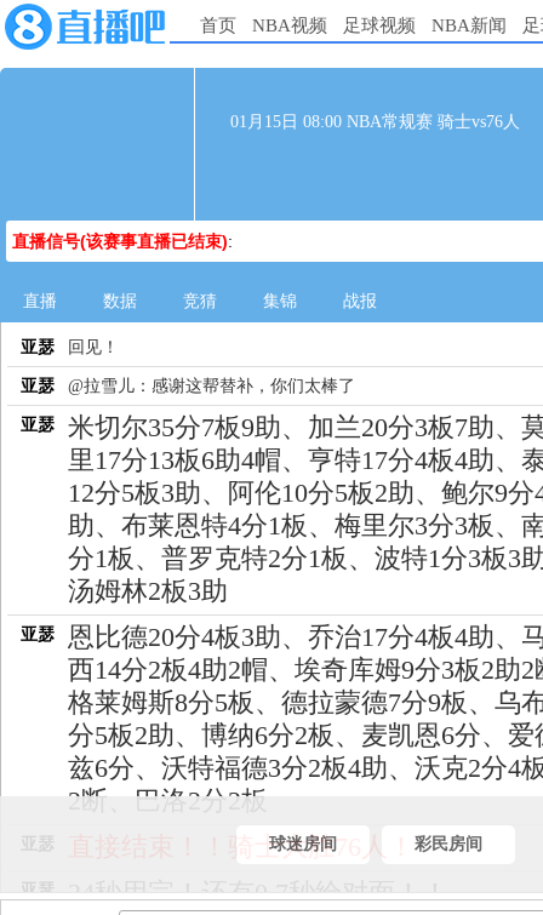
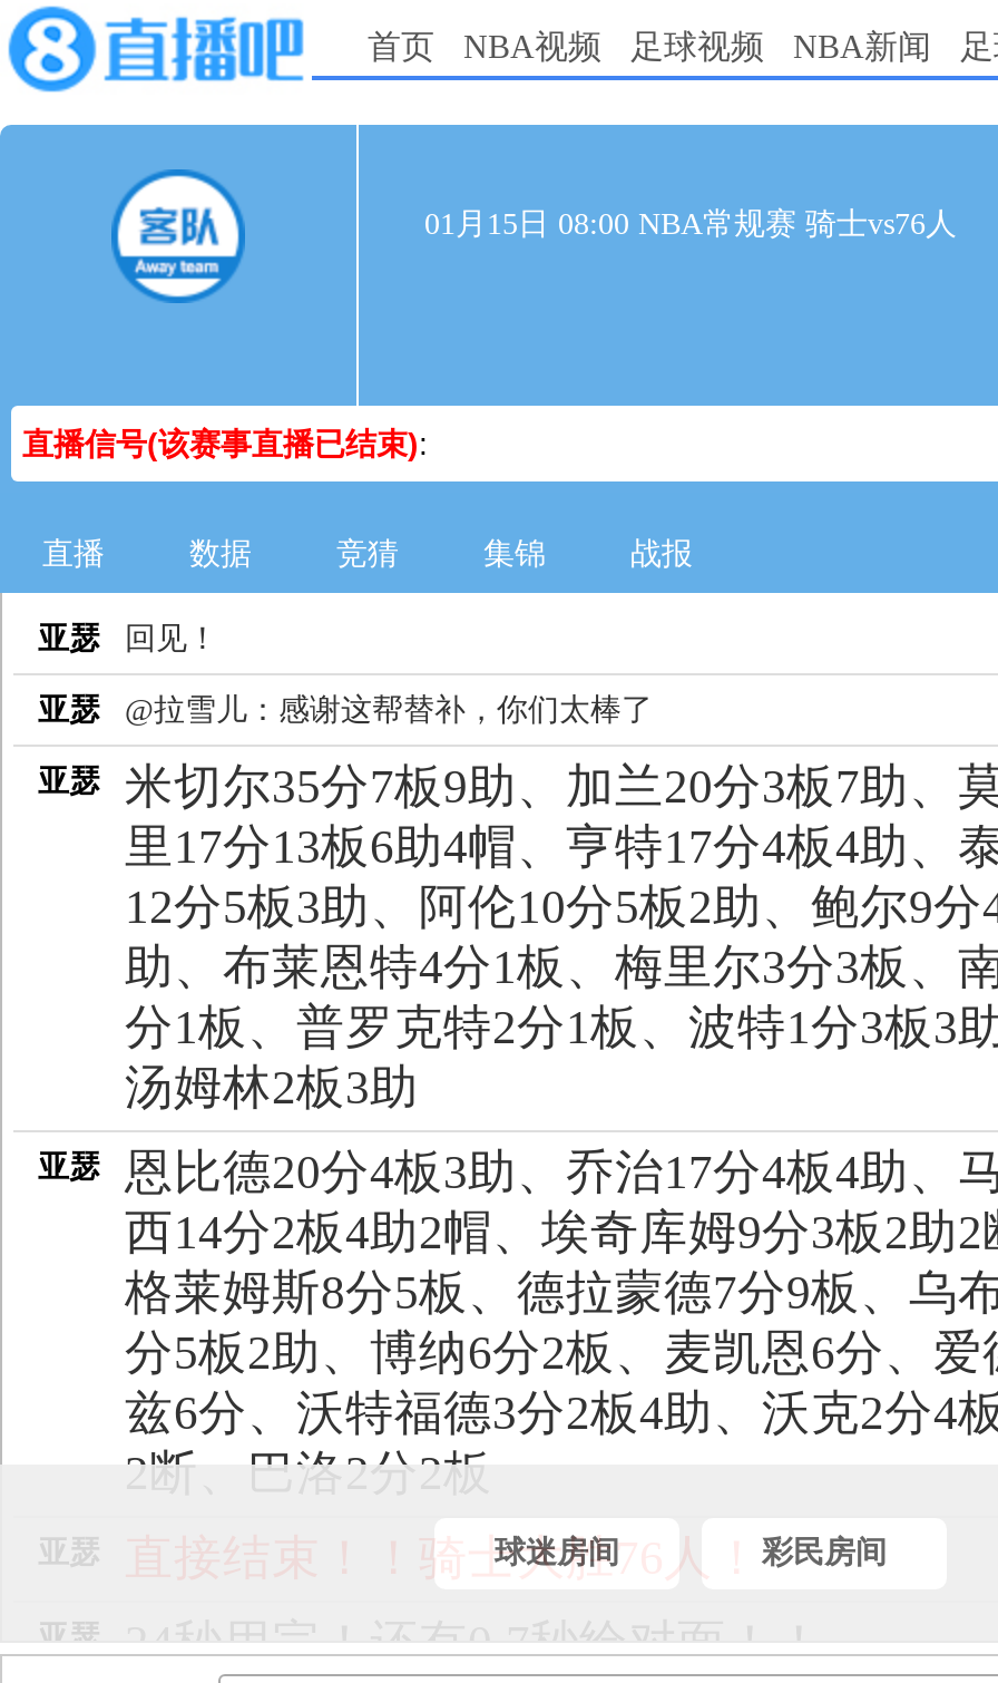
none -> [109,167,247,305] [image]

